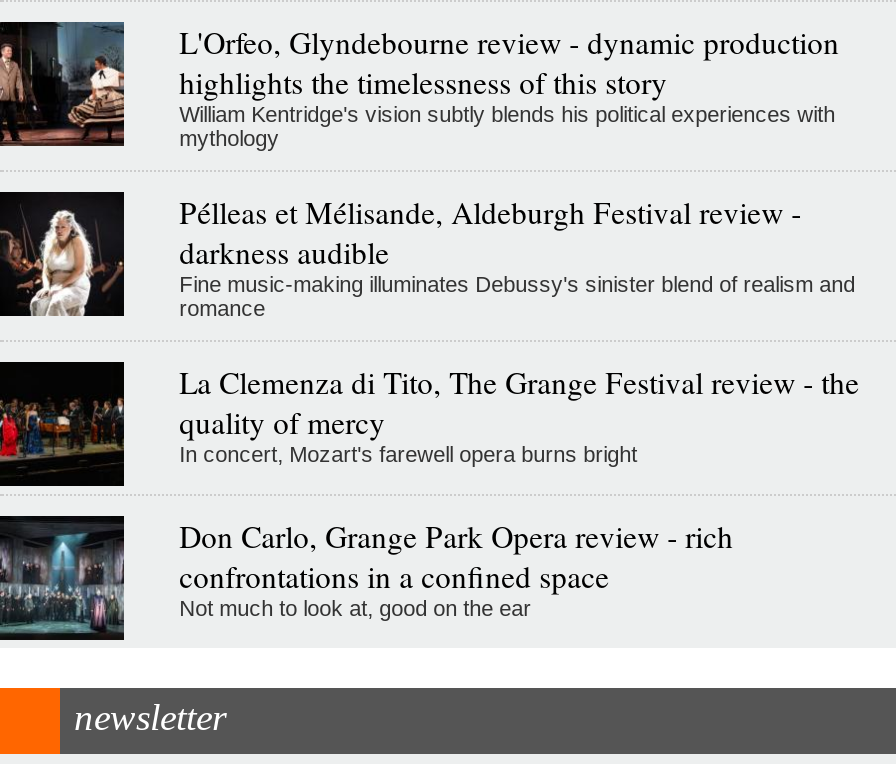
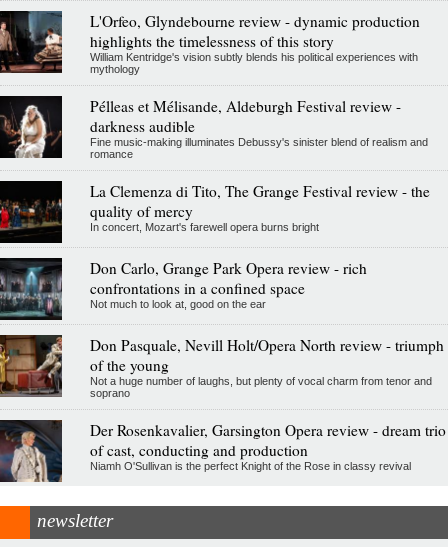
none -> [3,334,446,472] [image] | Don Pasquale, Nevill Holt/Opera North review - triumph | of the young | Not a huge number of laughs, but plenty of vocal charm from tenor and | soprano | Der Rosenkavalier, Garsington Opera review - dream trio | of cast, conducting and production | Niamh O'Sullivan is the perfect Knight of the Rose in classy revival
none -> [3,420,62,482] [image]

